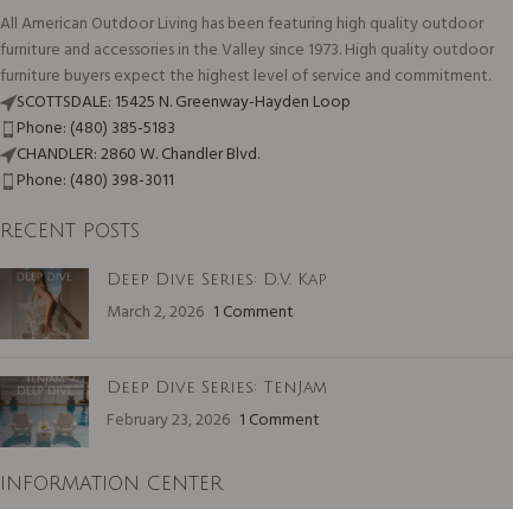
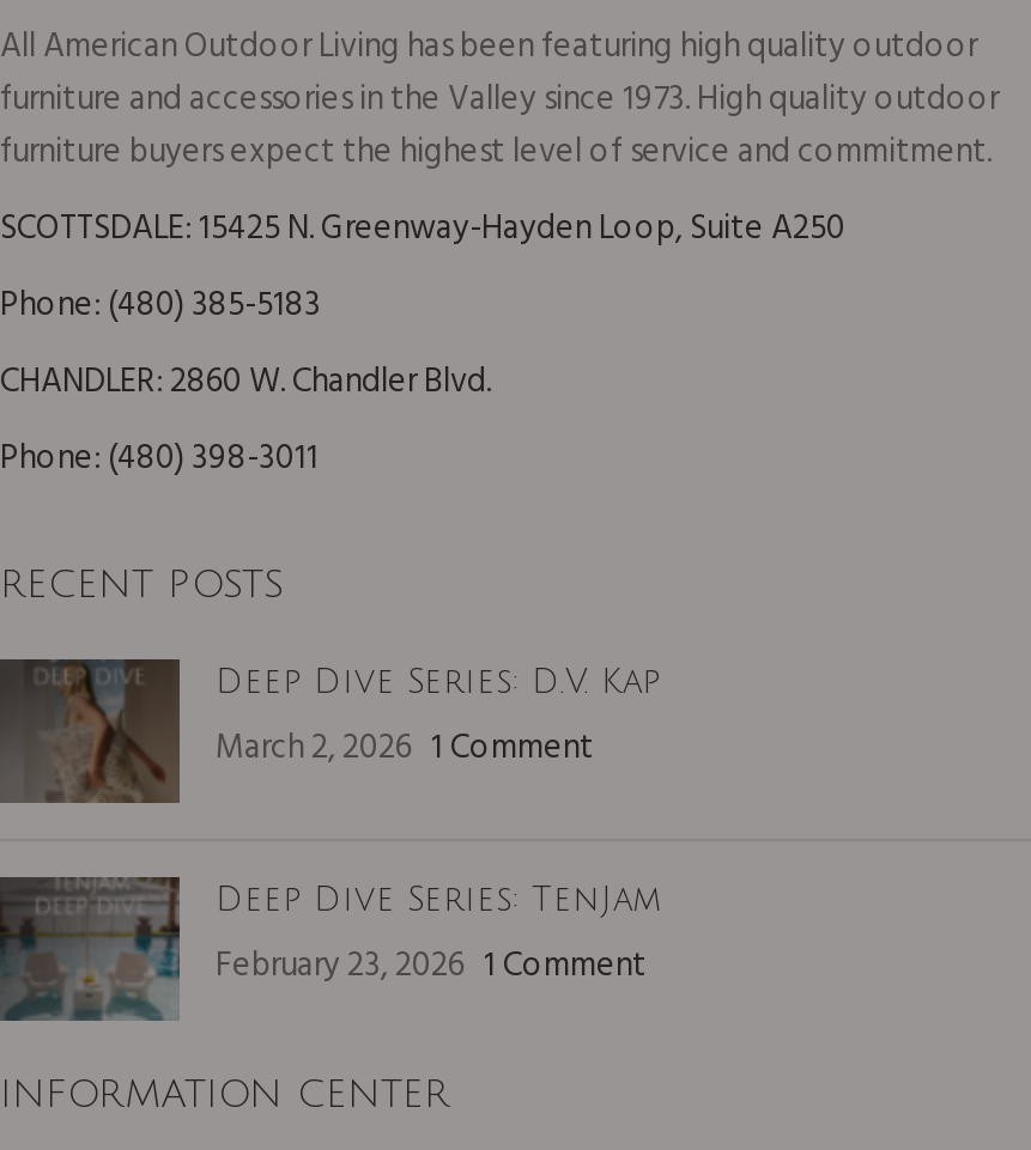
[17,89,351,116] SCOTTSDALE: 15425 N. Greenway-Hayden Loop -> [0,203,845,258] SCOTTSDALE: 15425 N. Greenway-Hayden Loop, Suite A250

